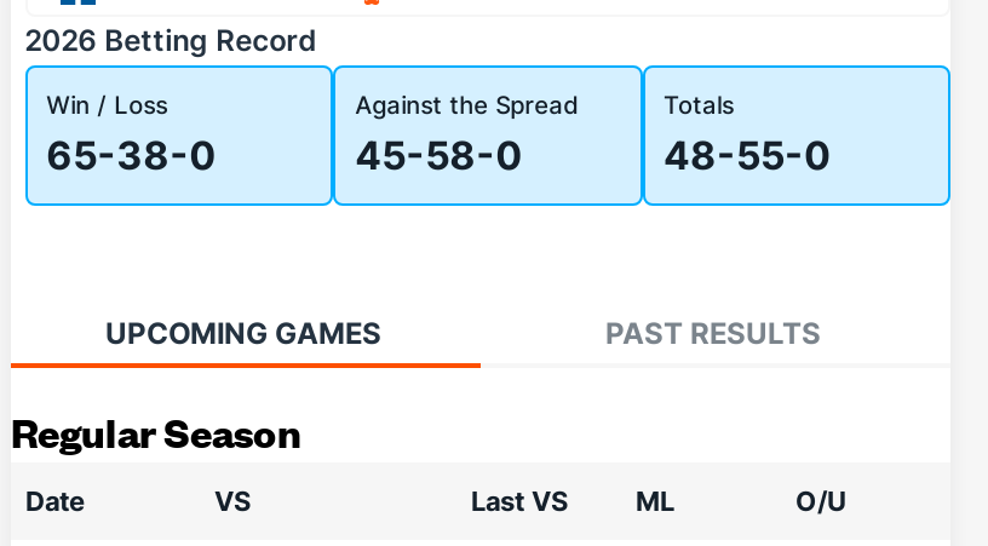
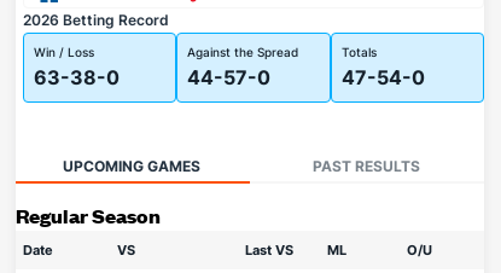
[46,130,216,178] 65-38-0 -> [33,65,119,89] 63-38-0
[355,130,522,178] 45-58-0 -> [187,65,271,89] 44-57-0
[664,130,831,178] 48-55-0 -> [341,65,424,89] 47-54-0

